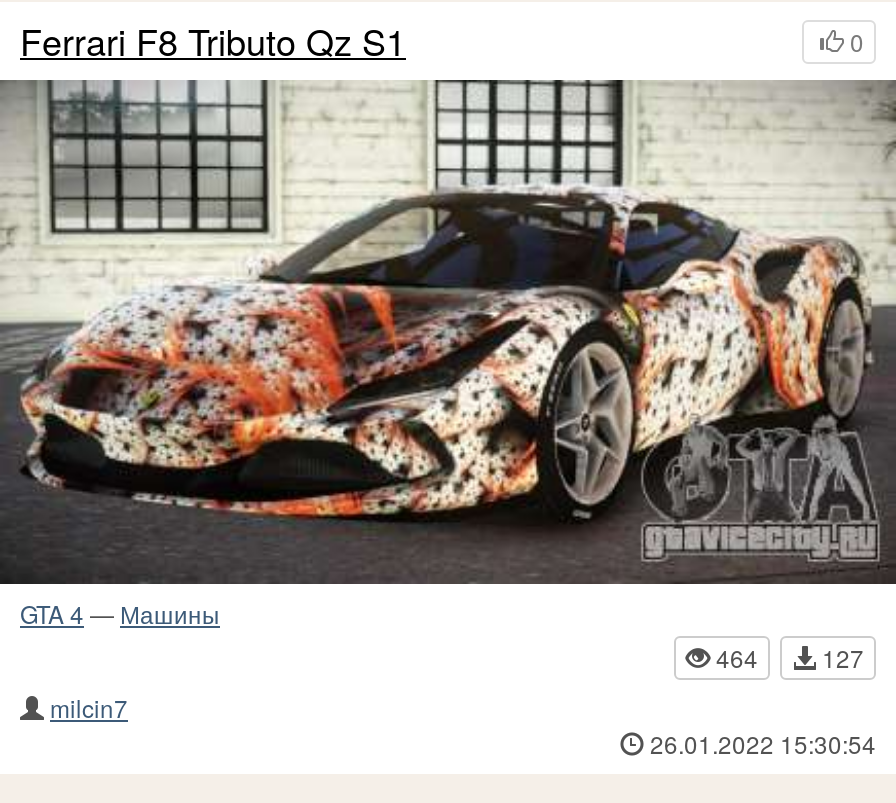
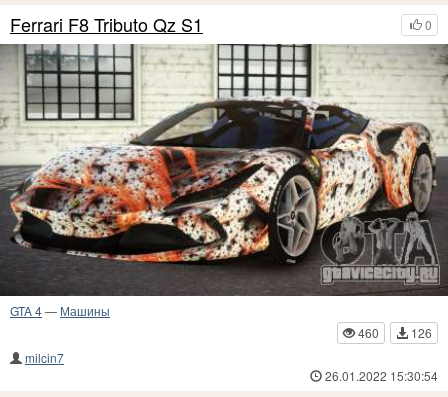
[716,640,758,674] 464 -> [358,324,379,341] 460
[822,640,864,674] 127 -> [411,324,432,341] 126

